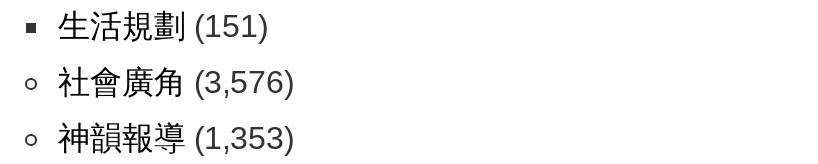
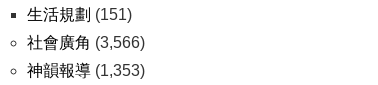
[58,65,294,99] 社會廣角(3,576) -> [27,34,145,51] 社會廣角(3,566)

